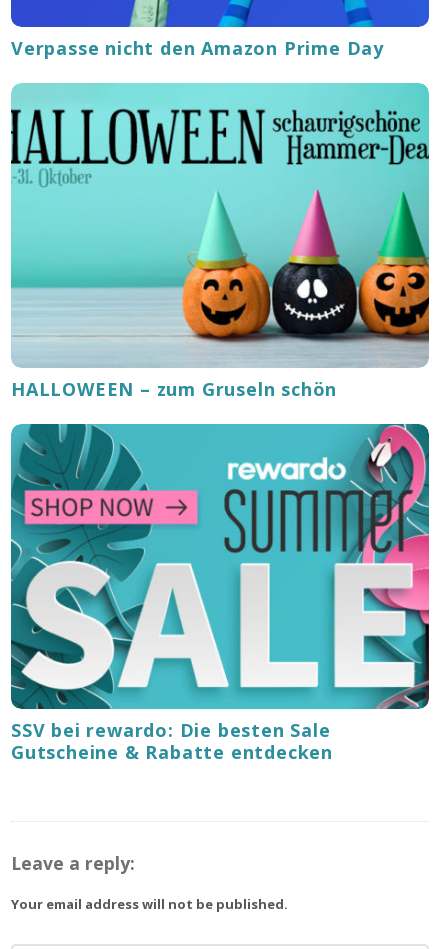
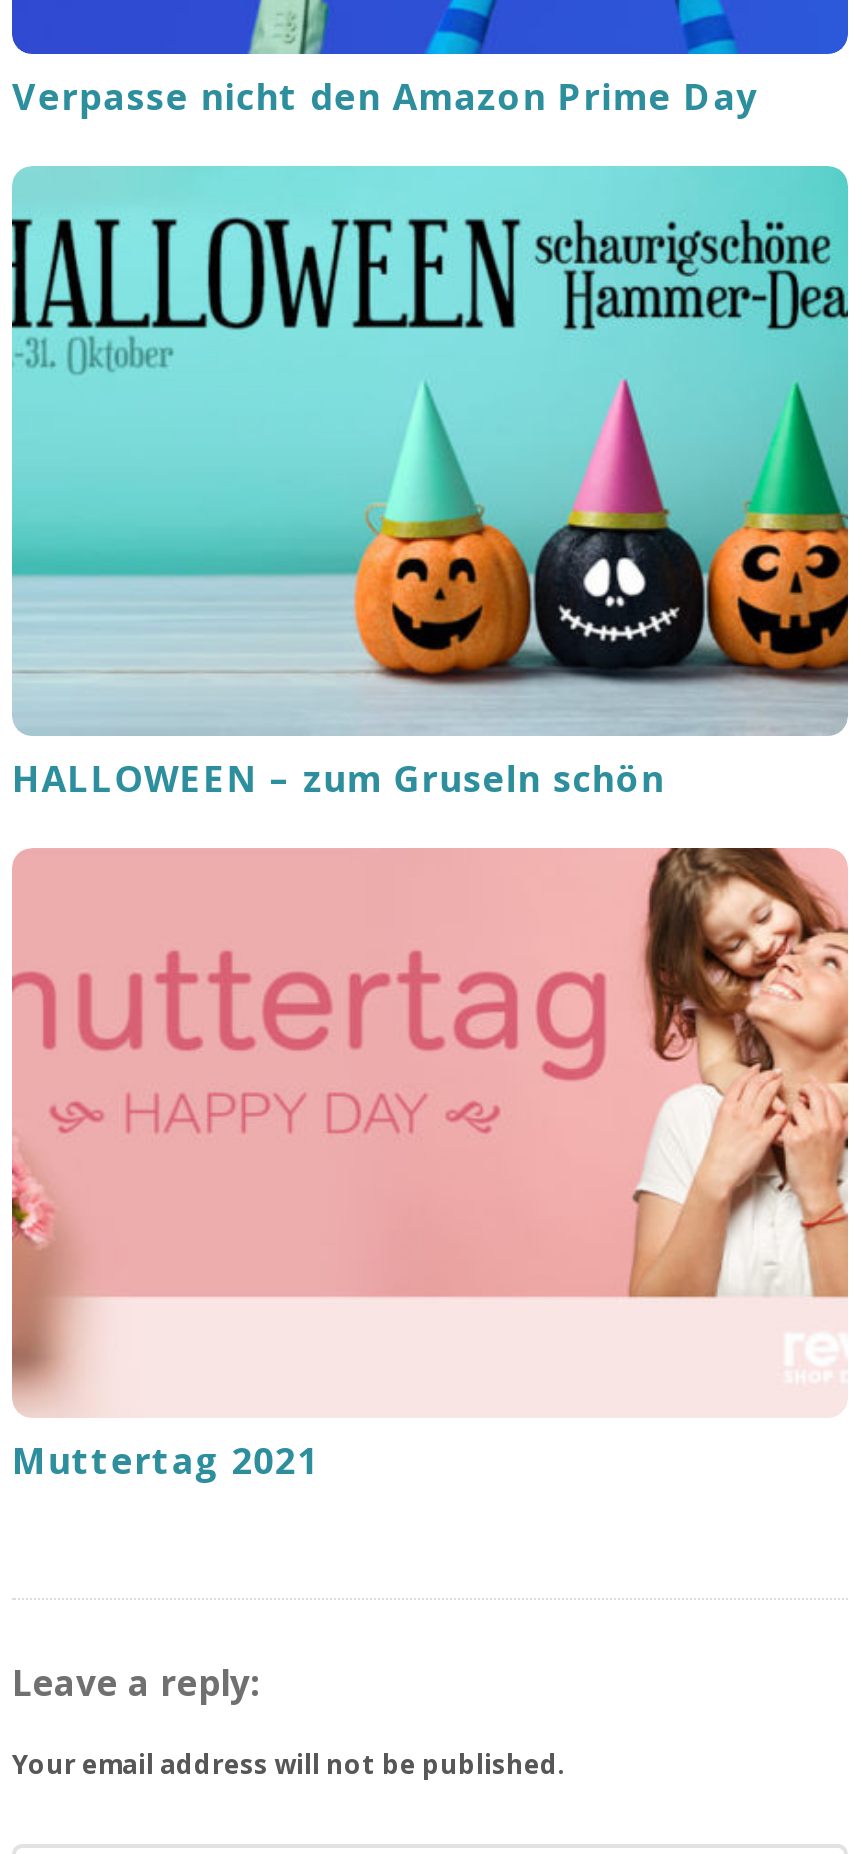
[10,423,430,764] [image] | SSV bei rewardo: Die besten Sale | Gutscheine & Rabatte entdecken -> [10,846,850,1483] [image] | Muttertag 2021

